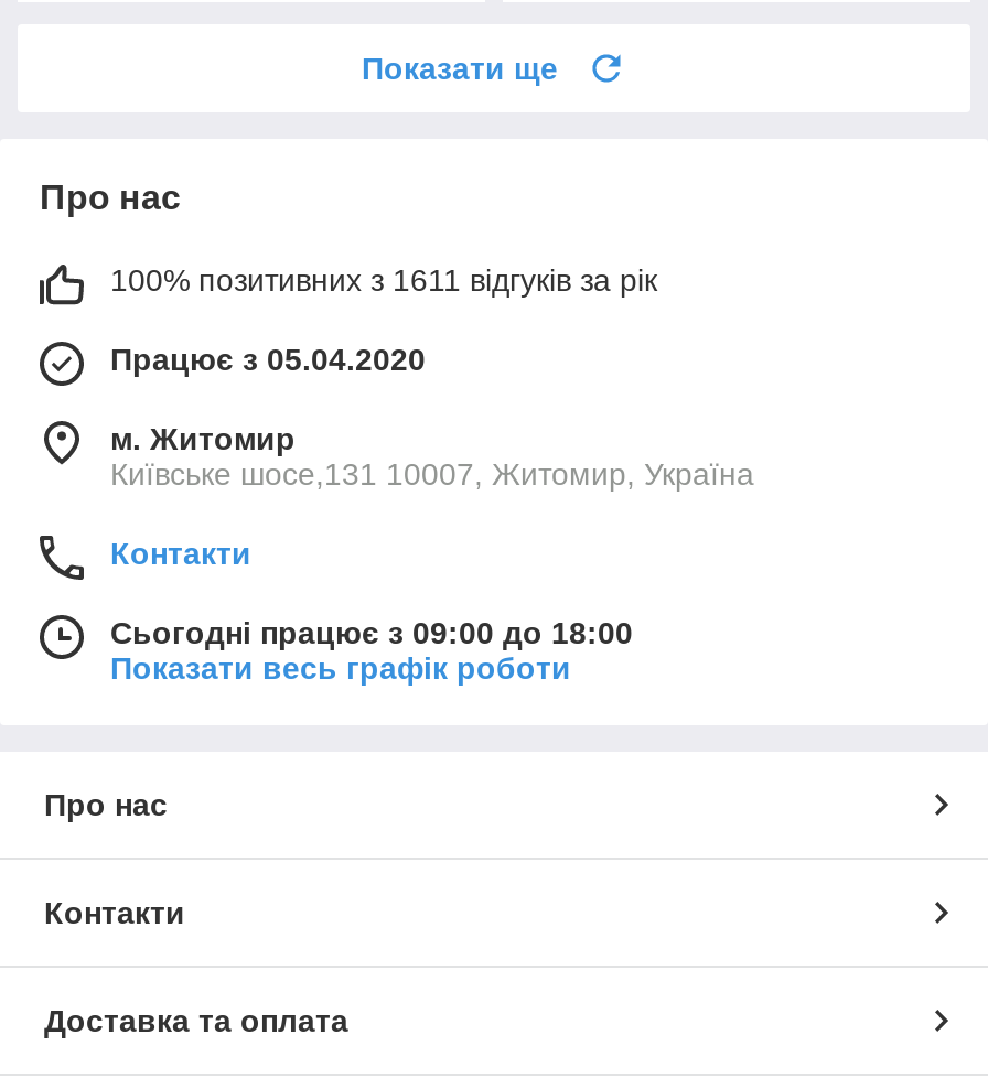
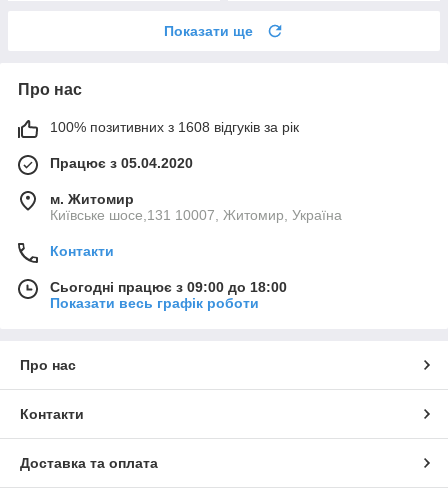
[110,262,657,297] 100% позитивних з 1611 відгуків за рік -> [50,119,299,135] 100% позитивних з 1608 відгуків за рік

